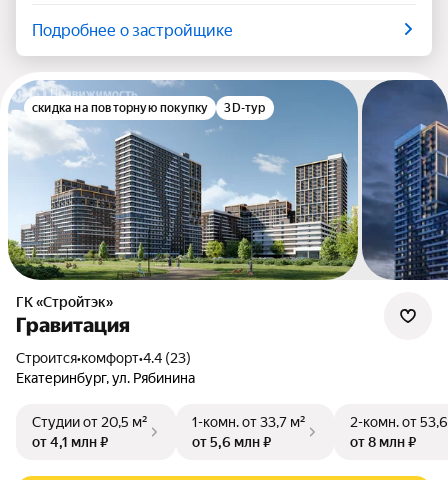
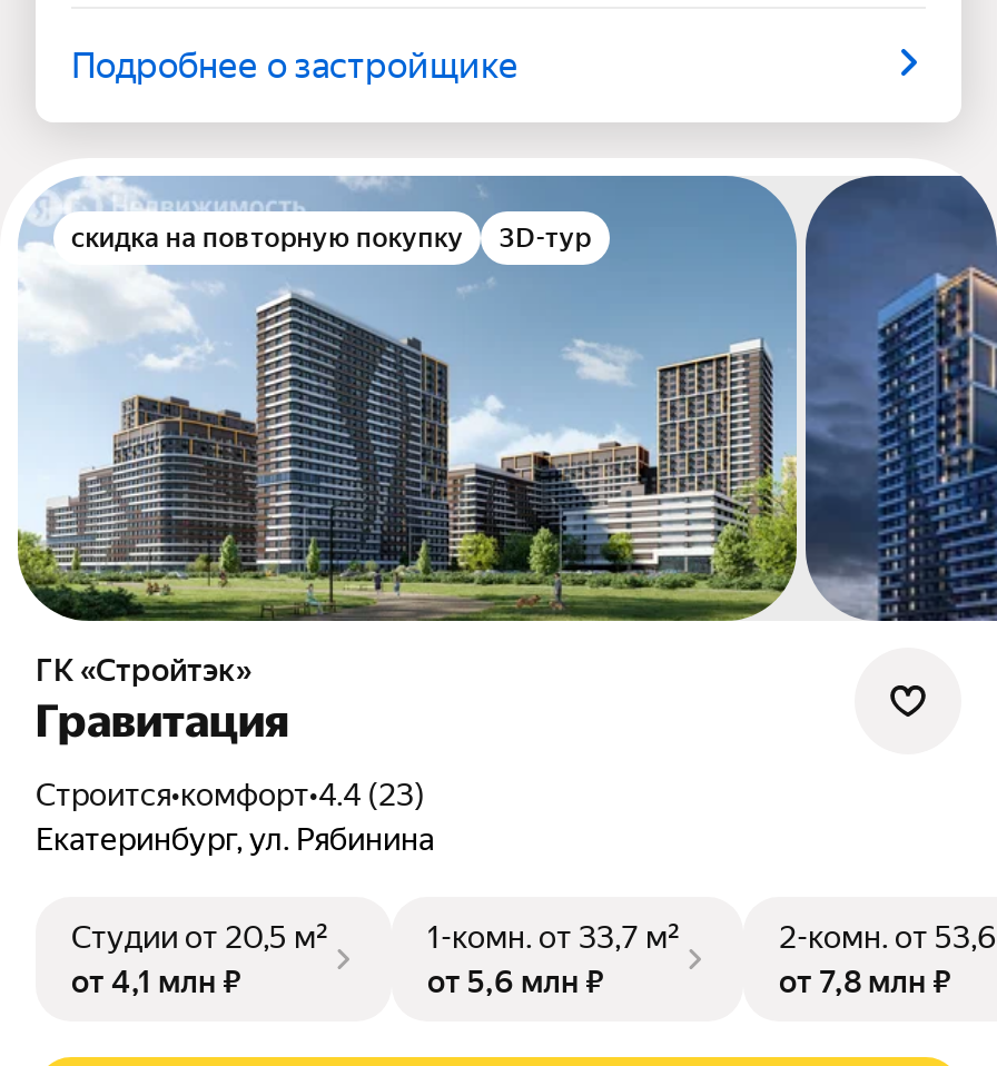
[350,434,416,450] от 8 млн ₽ -> [779,964,950,1000] от 7,8 млн ₽

